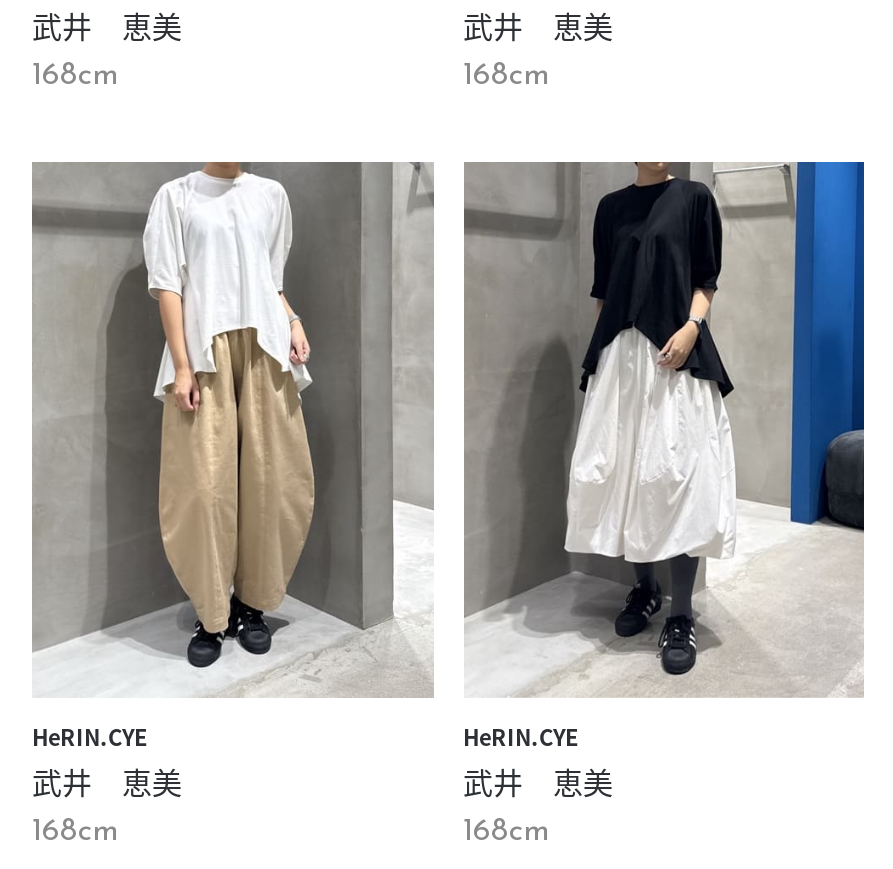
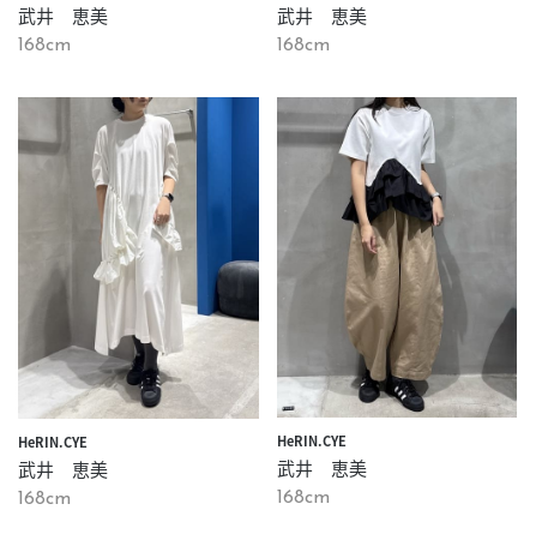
[32,160,436,694] [image] -> [18,96,260,418] [image]
[466,160,866,696] [image] -> [277,96,517,416] [image]

